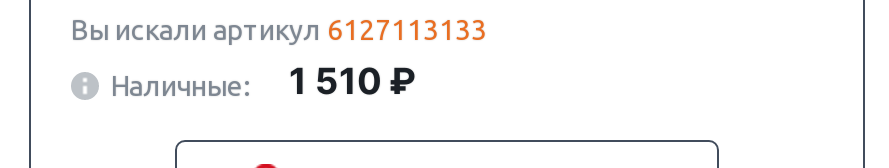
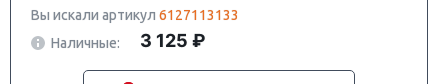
[111,60,415,102] Наличные: 1 510 ₽ -> [51,30,205,51] Наличные: 3 125 ₽

